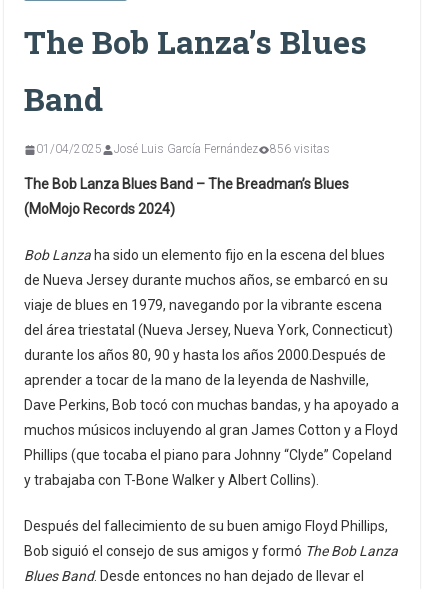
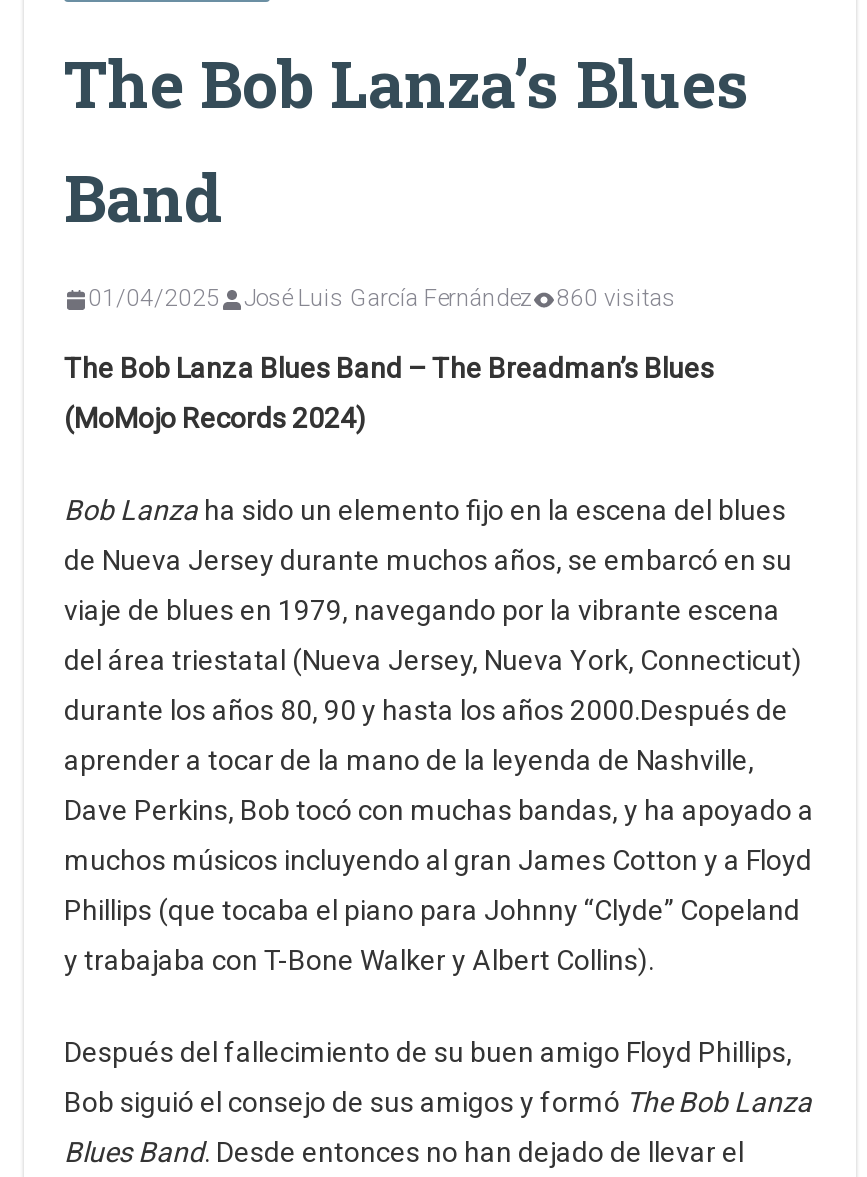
[36,142,330,156] 01/04/2025 José Luis García Fernández 856 visitas -> [88,284,676,312] 01/04/2025 José Luis García Fernández 860 visitas

